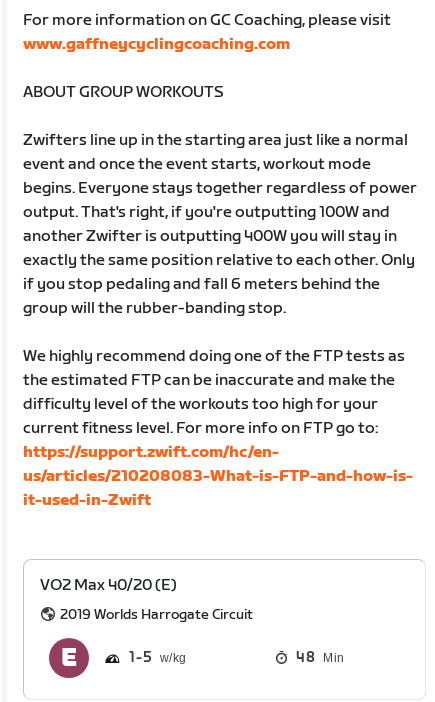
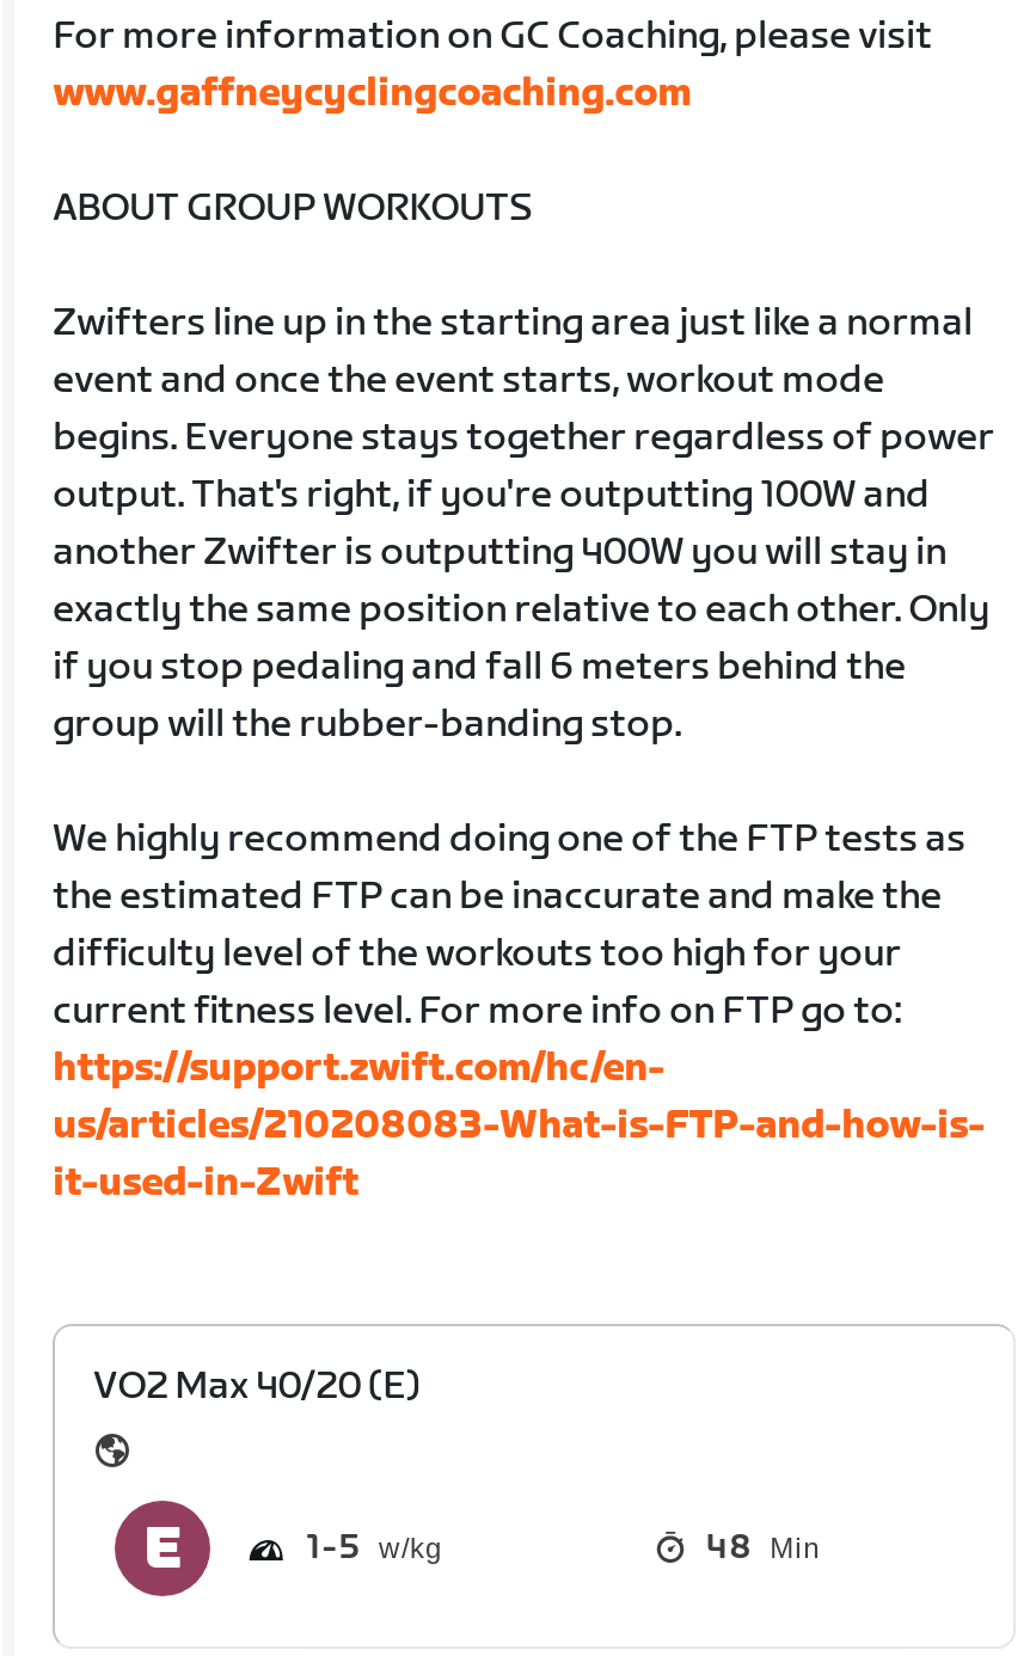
[60,606,253,623] 2019 Worlds Harrogate Circuit -> none

